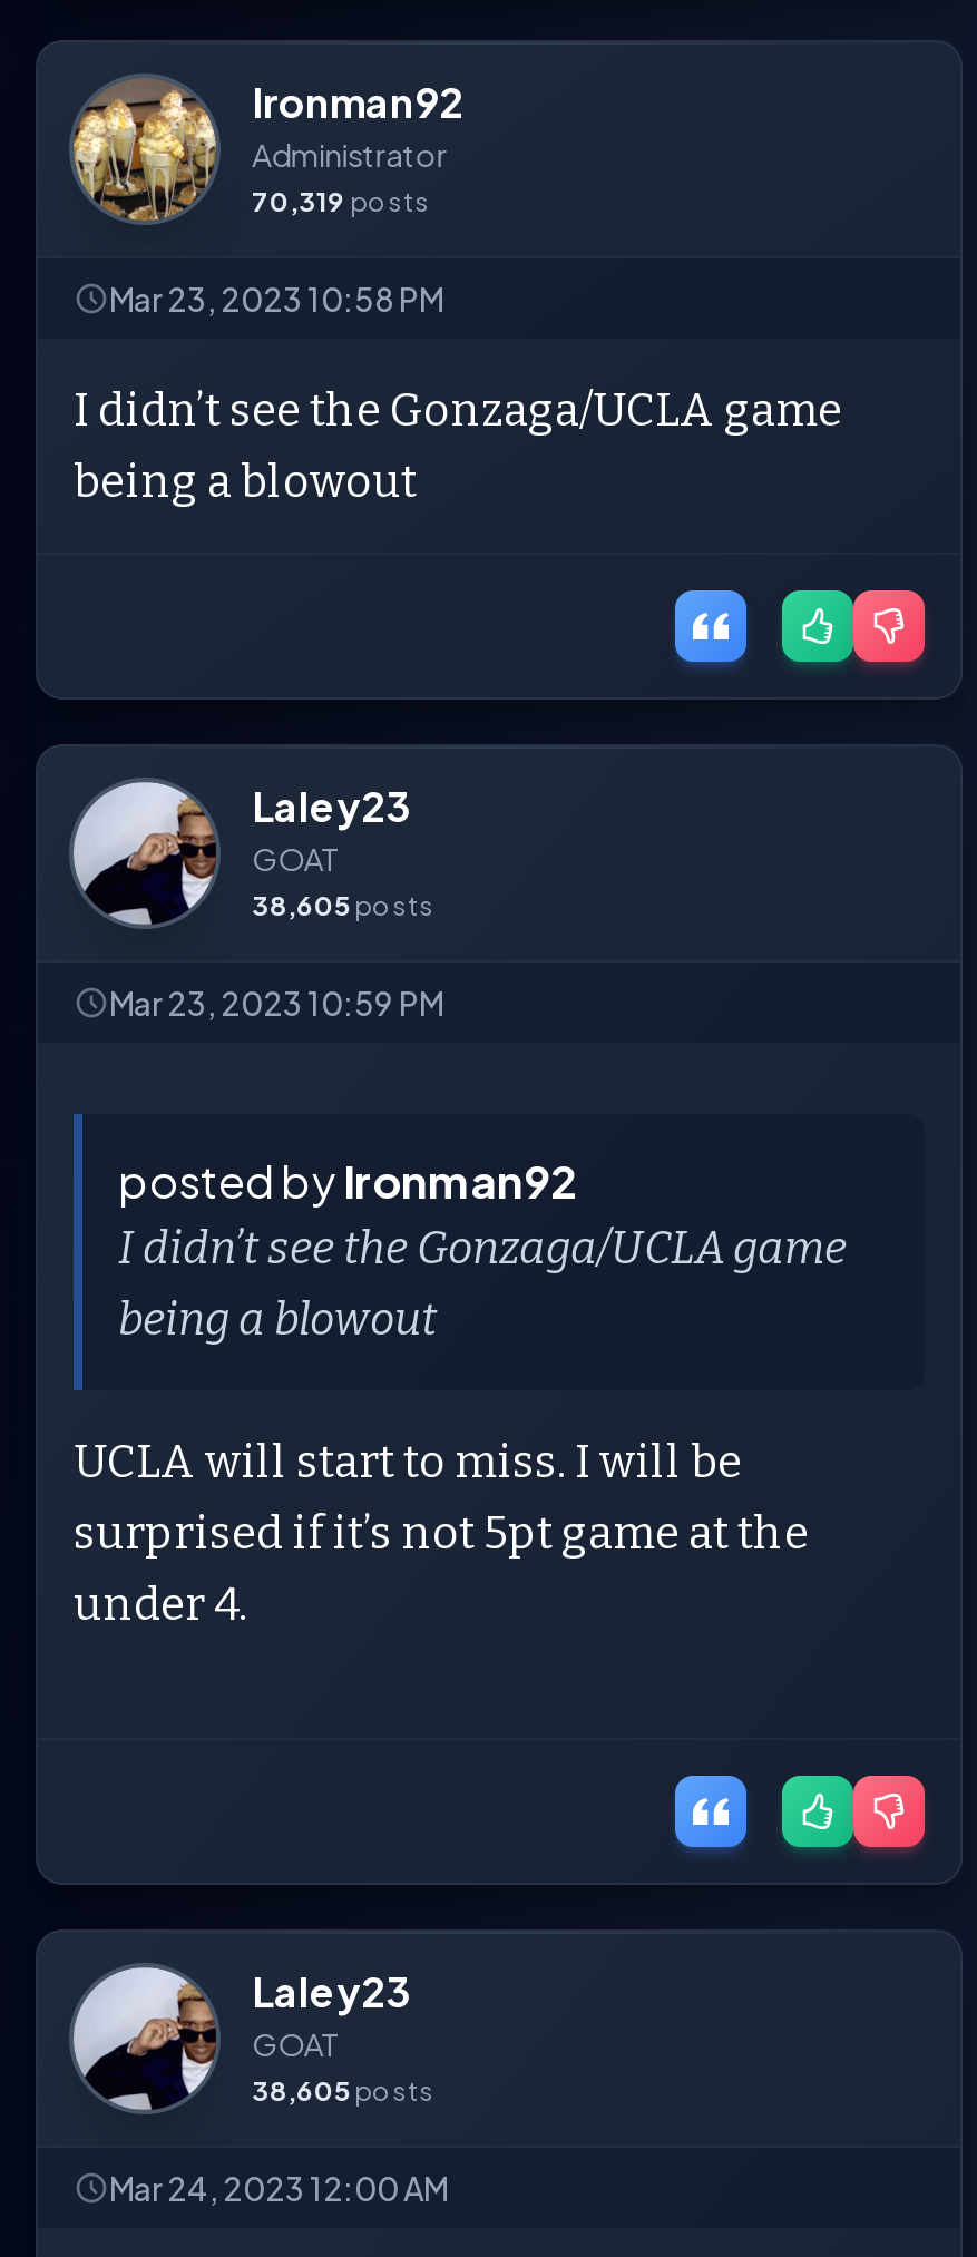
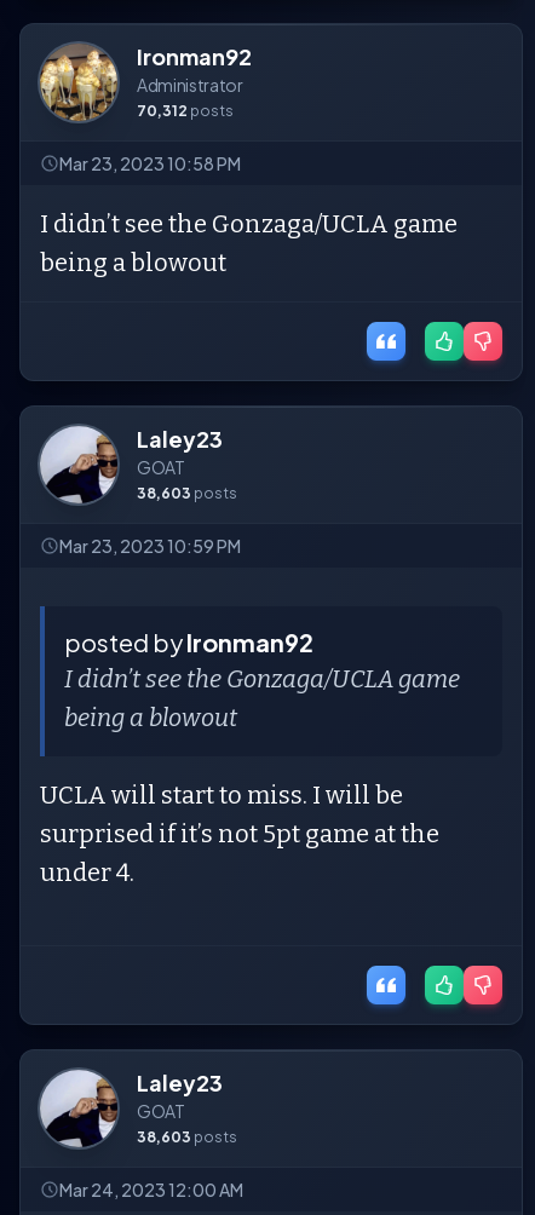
[252,184,430,218] 70,319 posts -> [137,101,234,119] 70,312 posts
[252,888,434,922] 38,605 posts -> [137,484,237,502] 38,603 posts
[252,2074,434,2107] 38,605 posts -> [137,1128,237,1146] 38,603 posts

